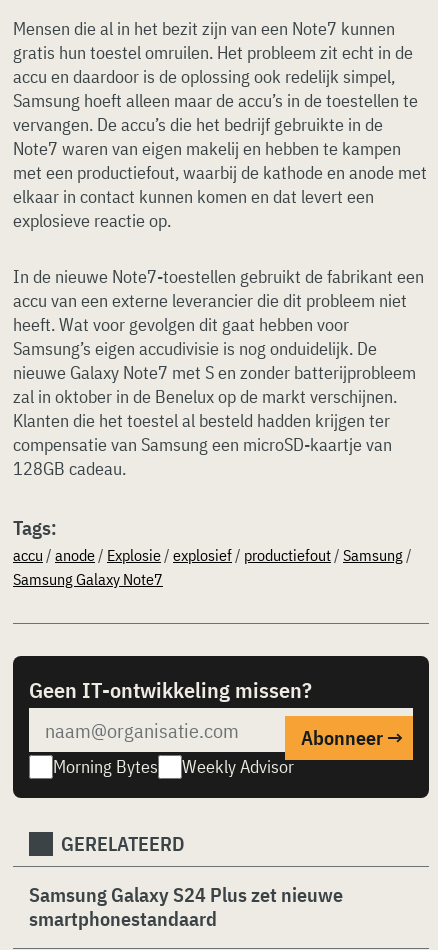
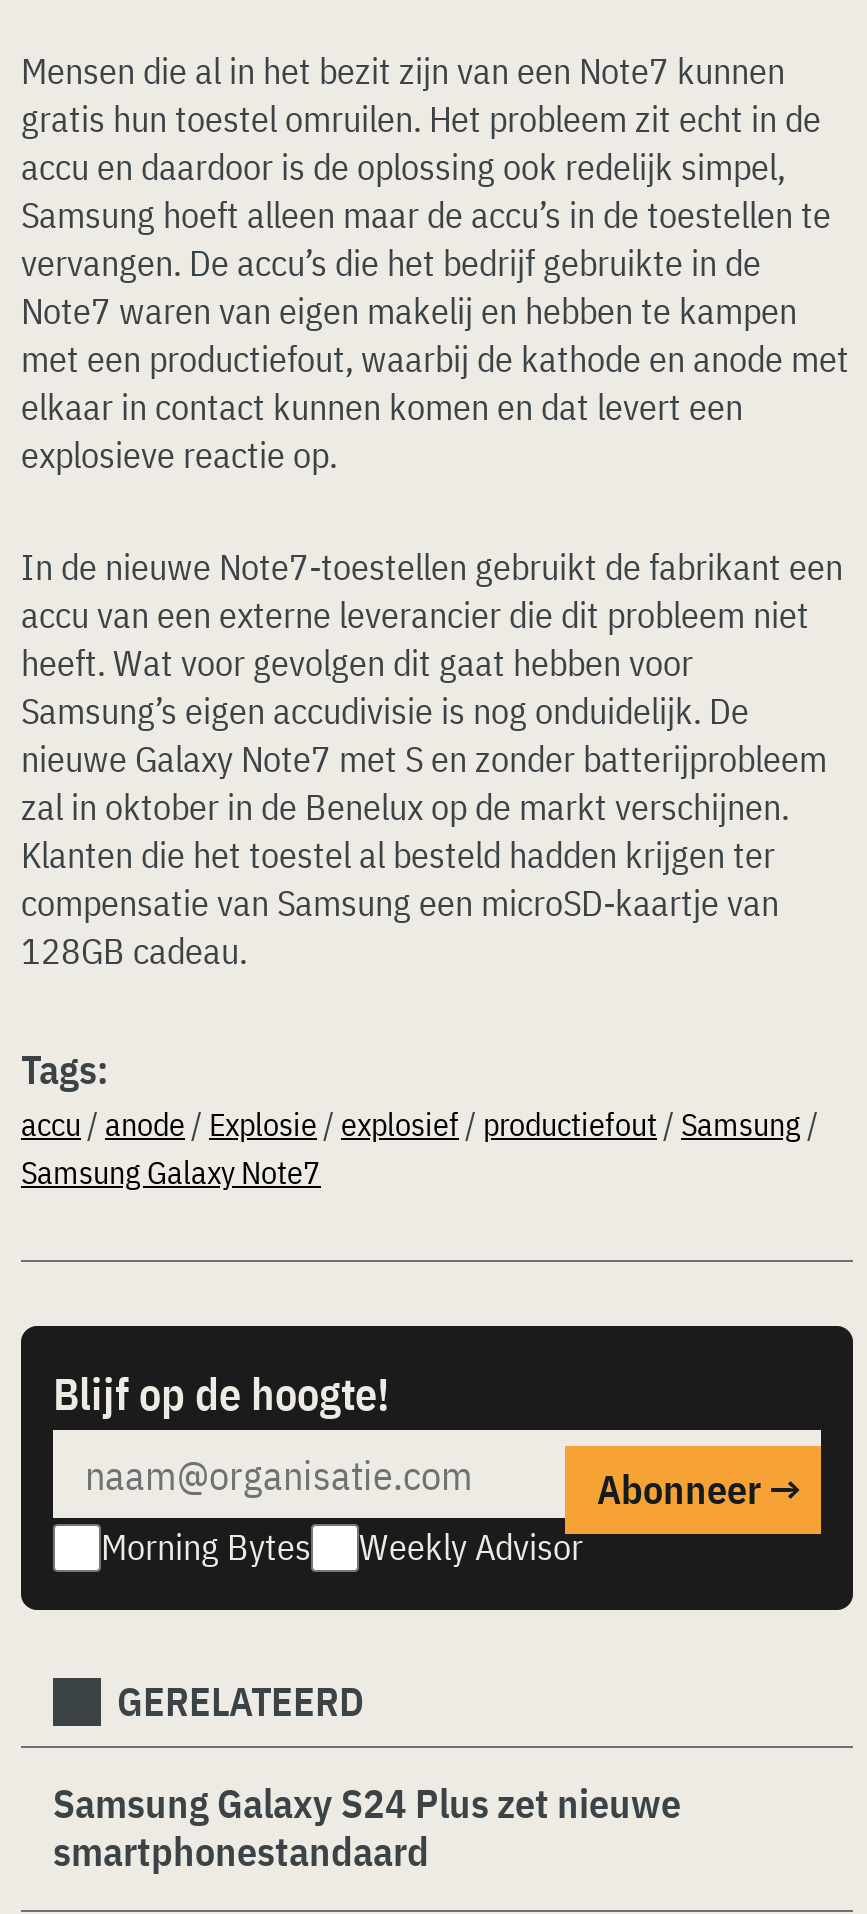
[29,675,312,704] Geen IT-ontwikkeling missen? -> [53,1364,389,1422] Blijf op de hoogte!

